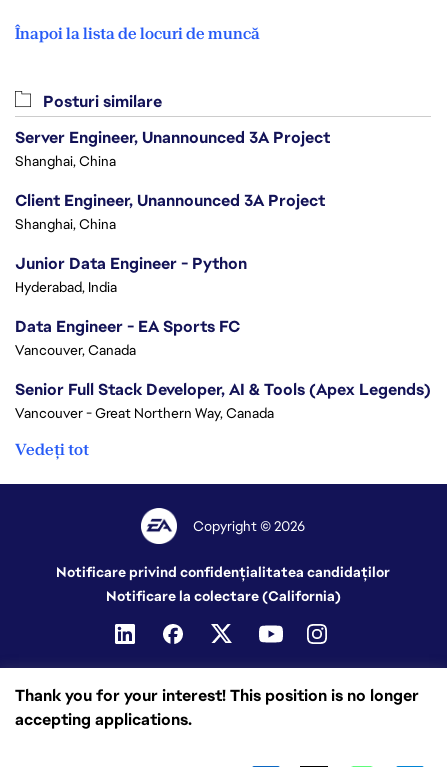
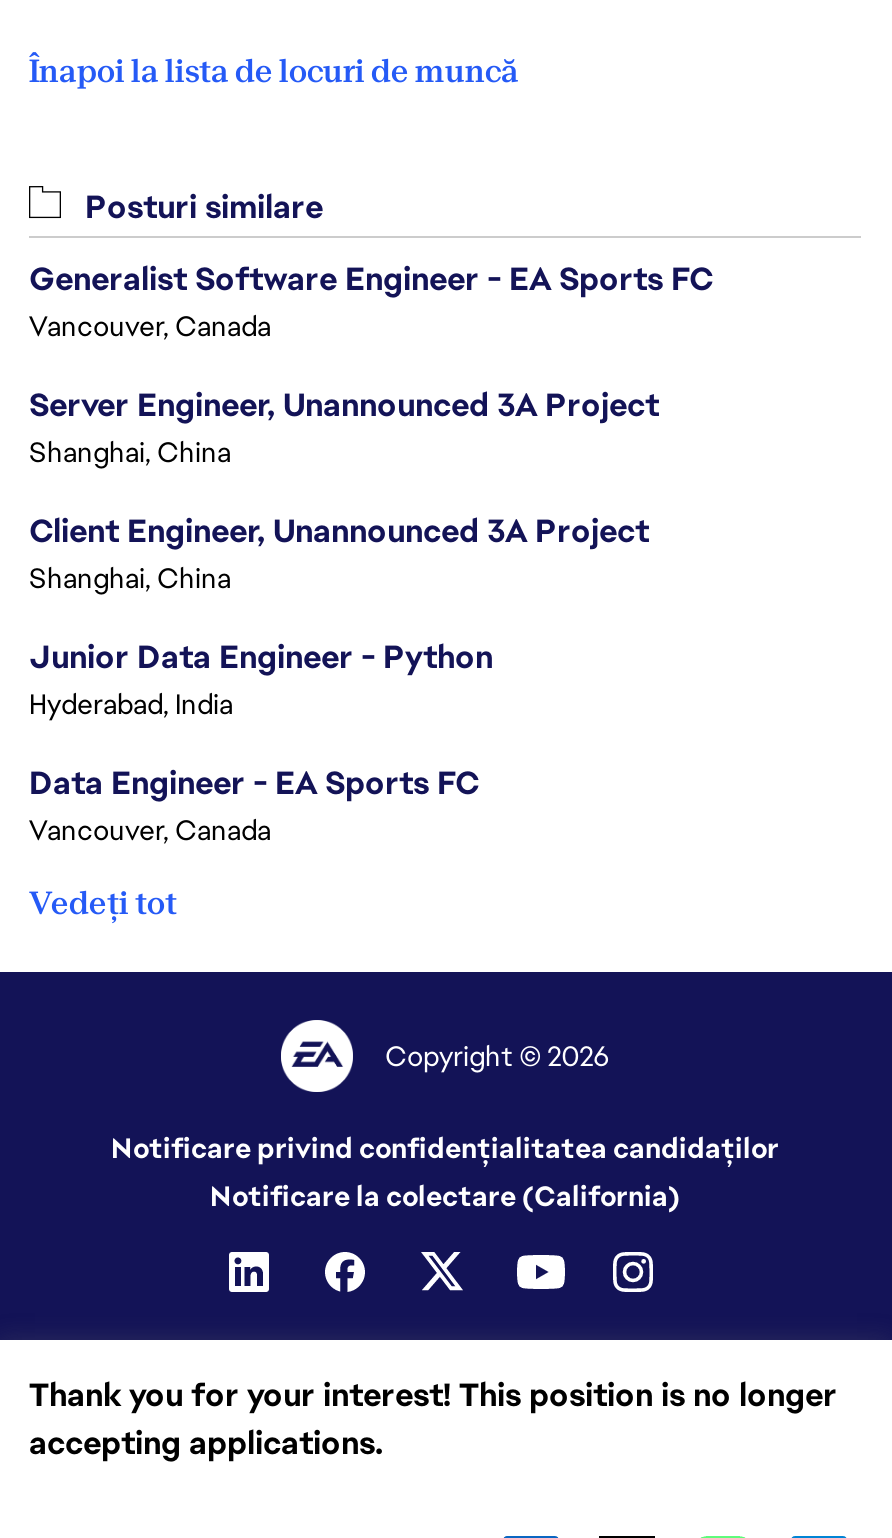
none -> [29,258,713,344] Generalist Software Engineer - EA Sports FC | Vancouver, Canada
moved [15,127,330,359] -> [29,384,659,848]: Server Engineer, Unannounced 3A Project | Shanghai, China | Client Engineer, Unannounced 3A Project | Shanghai, China | Junior Data Engineer - Python | Hyderabad, India | Data Engineer - EA Sports FC | Vancouver, Canada
[15,379,431,422] Senior Full Stack Developer, AI & Tools (Apex Legends) | Vancouver - Great Northern Way, Canada -> none

